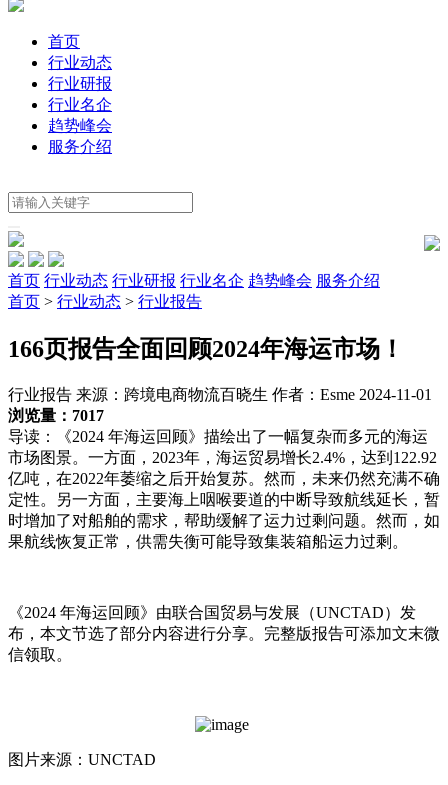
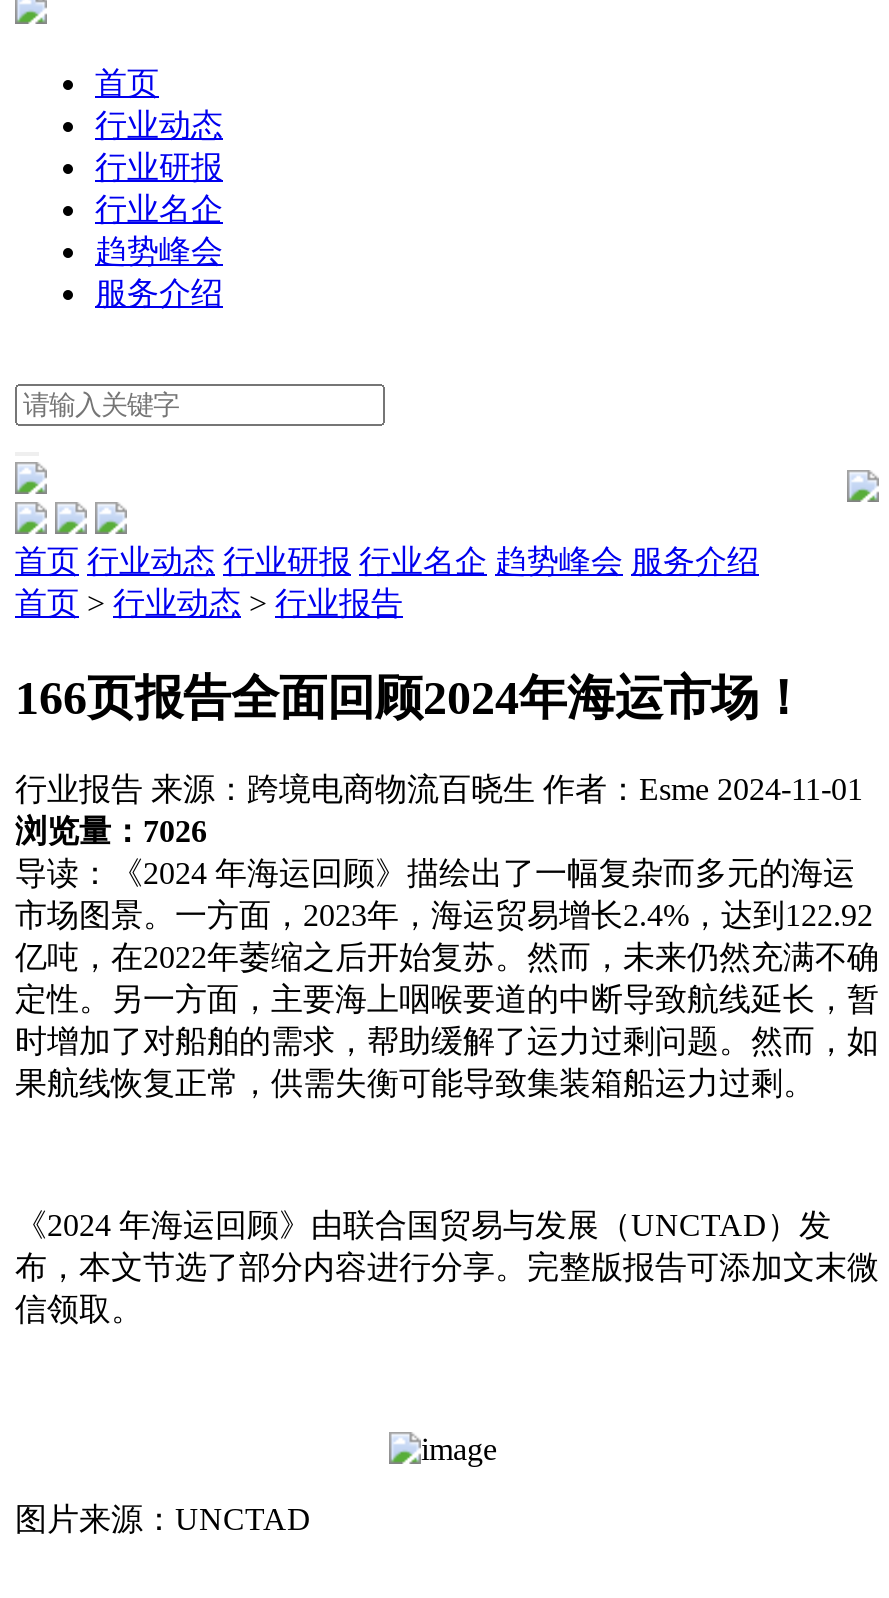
[8,407,104,424] 浏览量：7017 -> [15,814,207,848] 浏览量：7026

